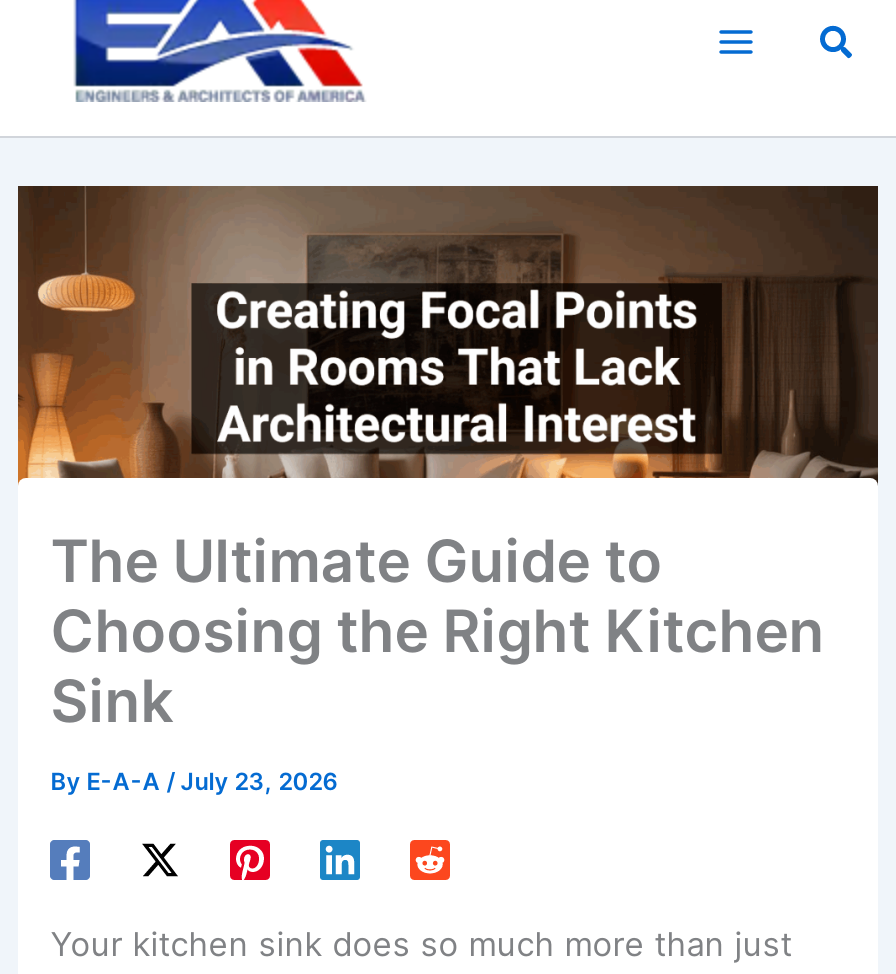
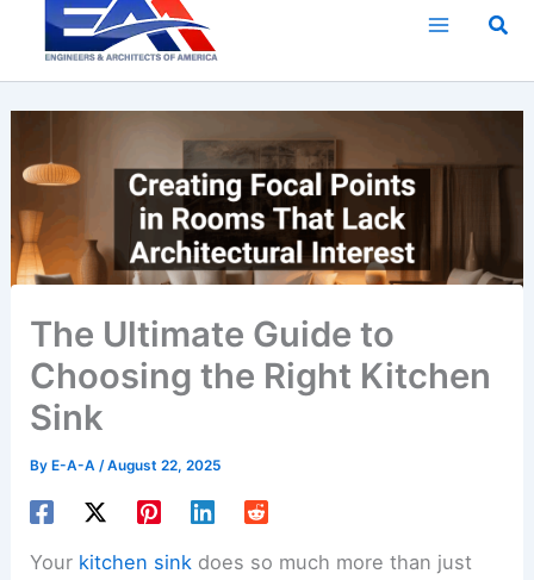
[51,768,339,796] By E-A-A / July 23, 2026 -> [30,458,221,474] By E-A-A / August 22, 2025

